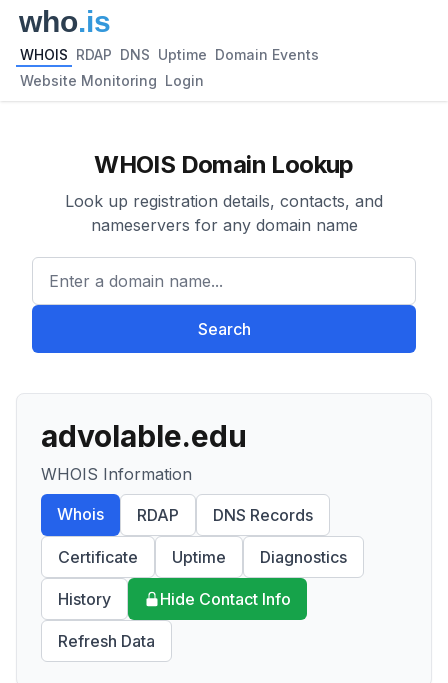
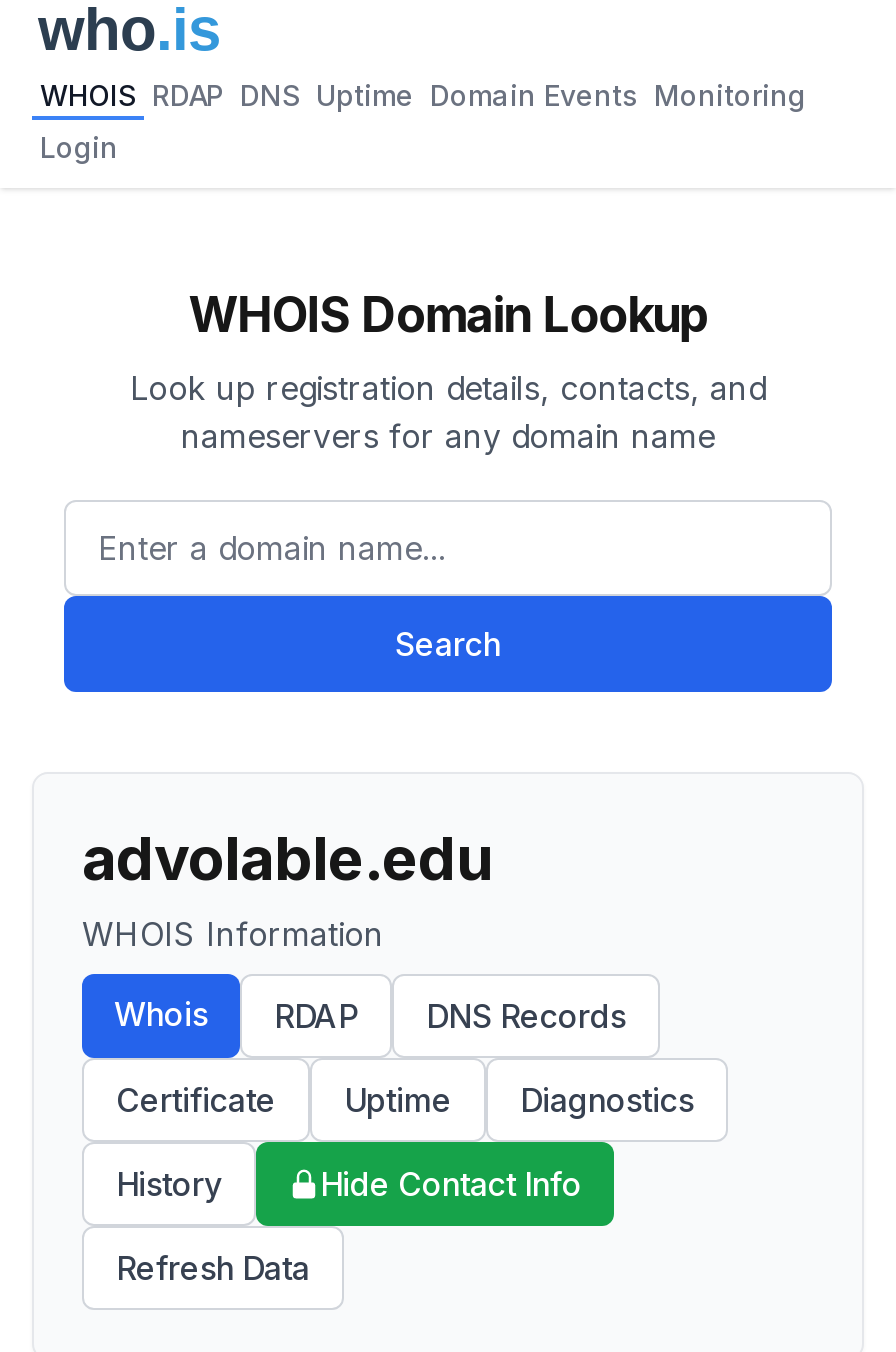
[20,46,319,63] WHOIS RDAP DNS Uptime Domain Events -> [40,78,806,112] WHOIS RDAP DNS Uptime Domain Events Monitoring
[20,72,204,89] Website Monitoring Login -> [40,130,118,164] Login

